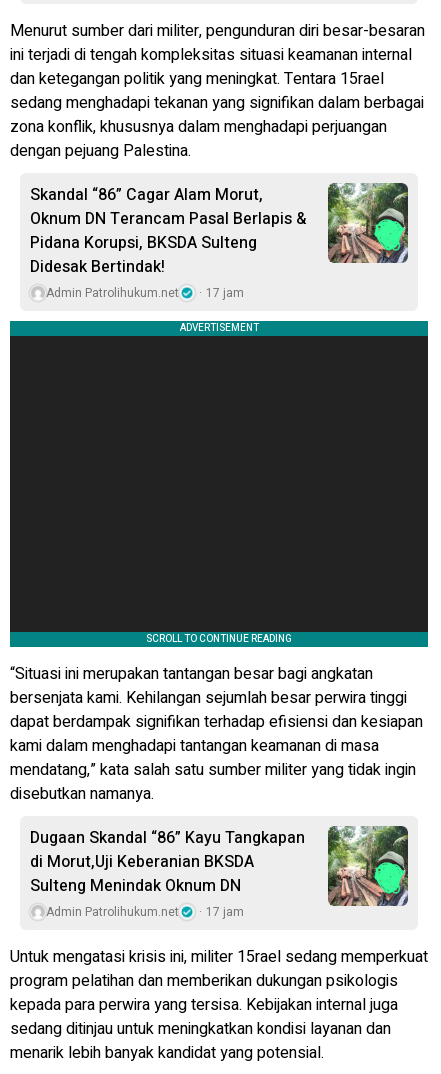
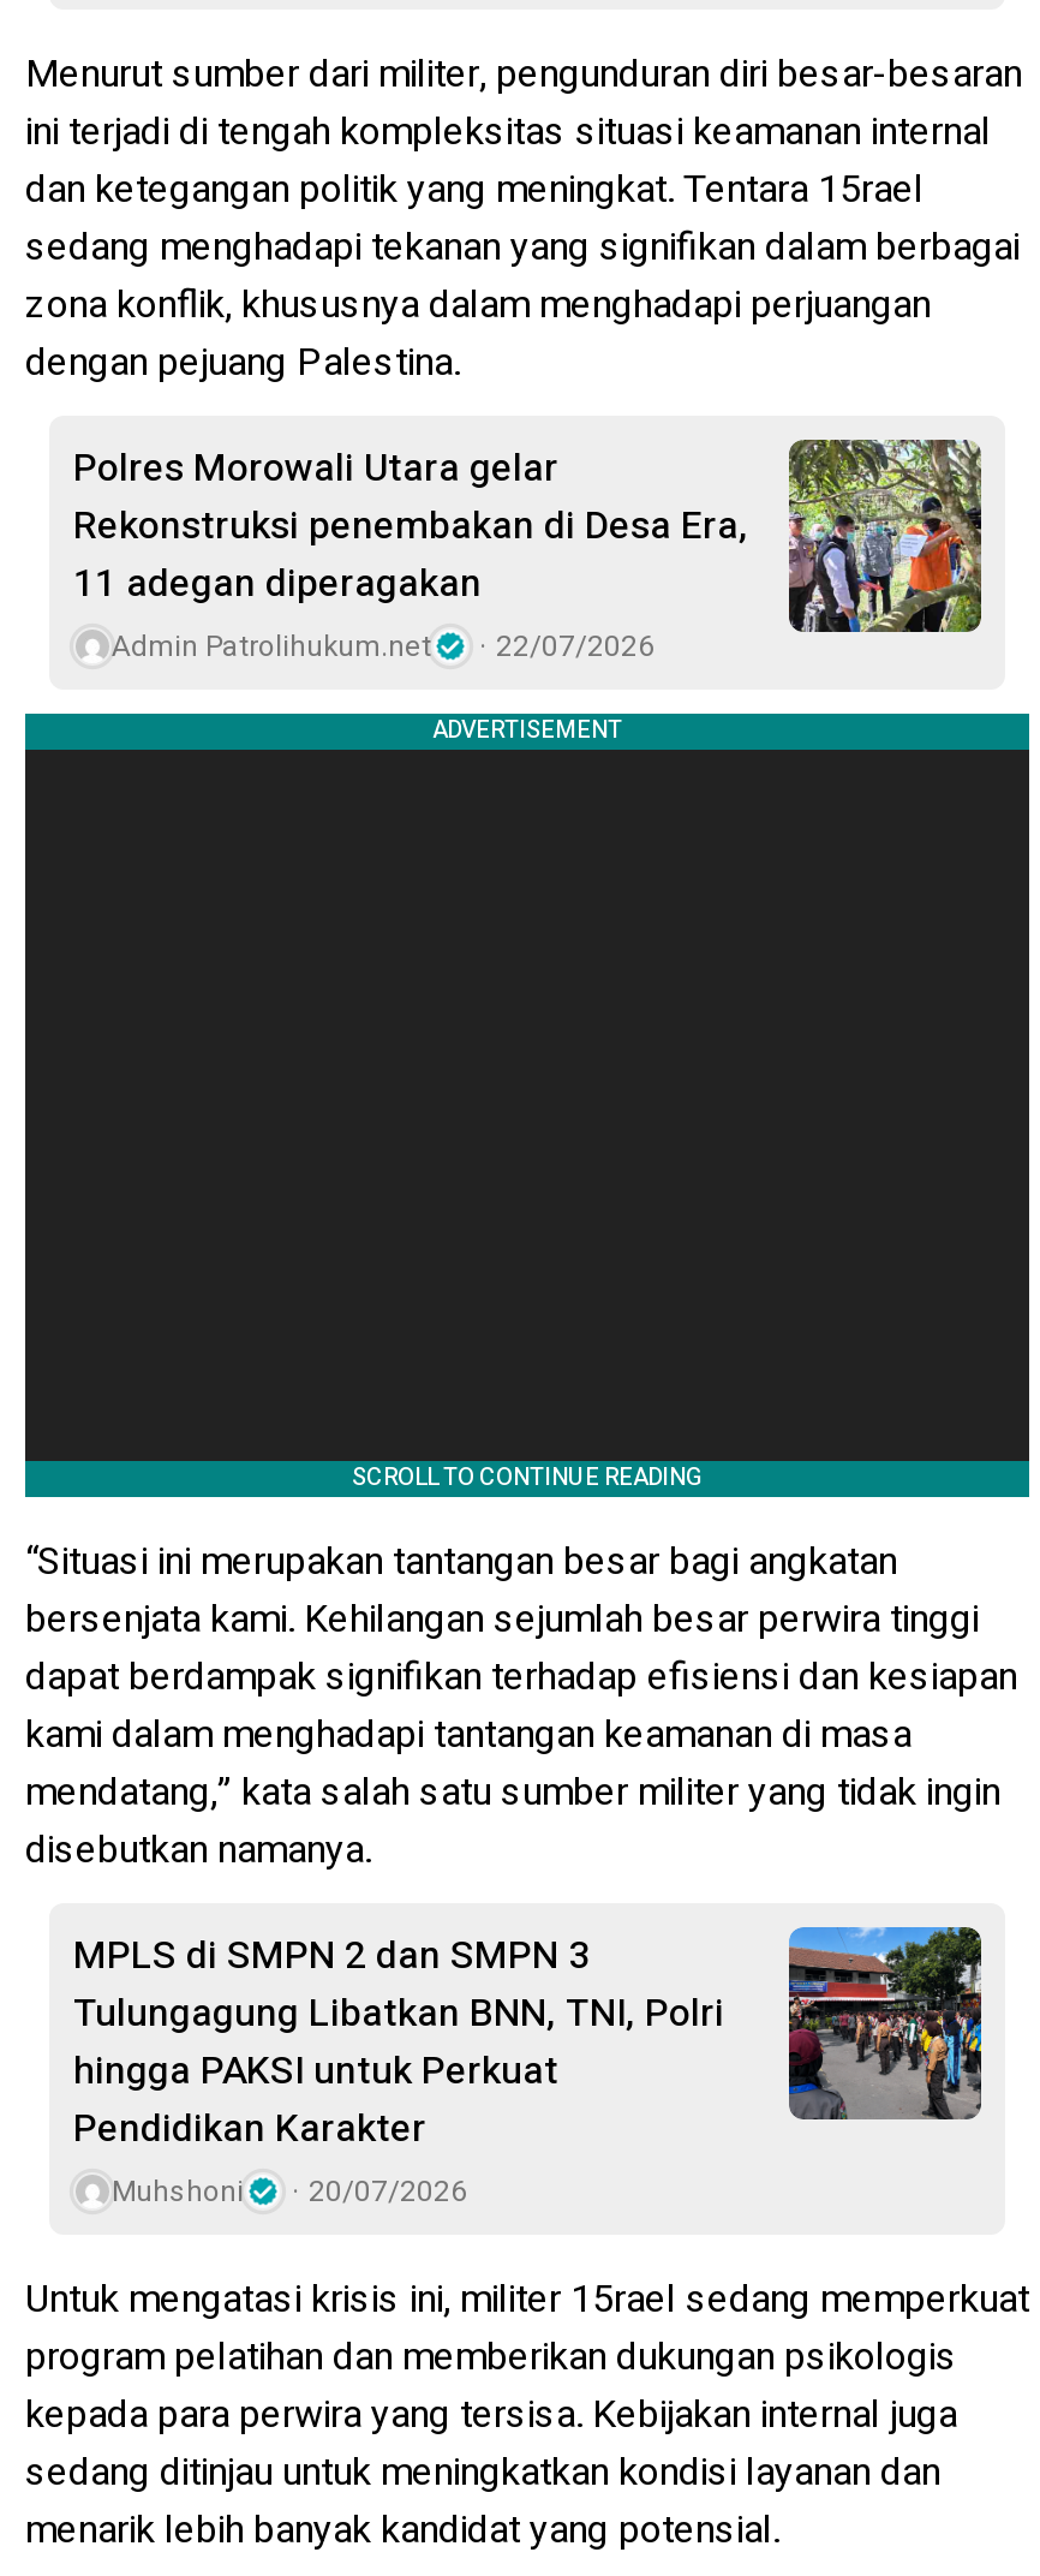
[30,182,408,278] [image] | Skandal “86” Cagar Alam Morut, | Oknum DN Terancam Pasal Berlapis & | Pidana Korupsi, BKSDA Sulteng | Didesak Bertindak! -> [73,437,984,634] [image] | Polres Morowali Utara gelar | Rekonstruksi penembakan di Desa Era, | 11 adegan diperagakan
moved [10,283,423,805] -> [25,624,1017,1878]: Admin Patrolihukum.net | “Situasi ini merupakan tantangan besar bagi angkatan | bersenjata kami. Kehilangan sejumlah besar perwira tinggi | dapat berdampak signifikan terhadap efisiensi dan kesiapan | kami dalam menghadapi tantangan keamanan di masa | mendatang,” kata salah satu sumber militer yang tidak ingin | disebutkan namanya.
[46,283,244,301] Admin Patrolihukum.net 17 jam -> [112,624,655,667] Admin Patrolihukum.net 22/07/2026
[30,825,409,920] [image] | Dugaan Skandal “86” Kayu Tangkapan | di Morut,Uji Keberanian BKSDA | Sulteng Menindak Oknum DN | Admin Patrolihukum.net | 17 jam -> [73,1925,984,2212] [image] | MPLS di SMPN 2 dan SMPN 3 | Tulungagung Libatkan BNN, TNI, Polri | hingga PAKSI untuk Perkuat | Pendidikan Karakter | Muhshoni | 20/07/2026

